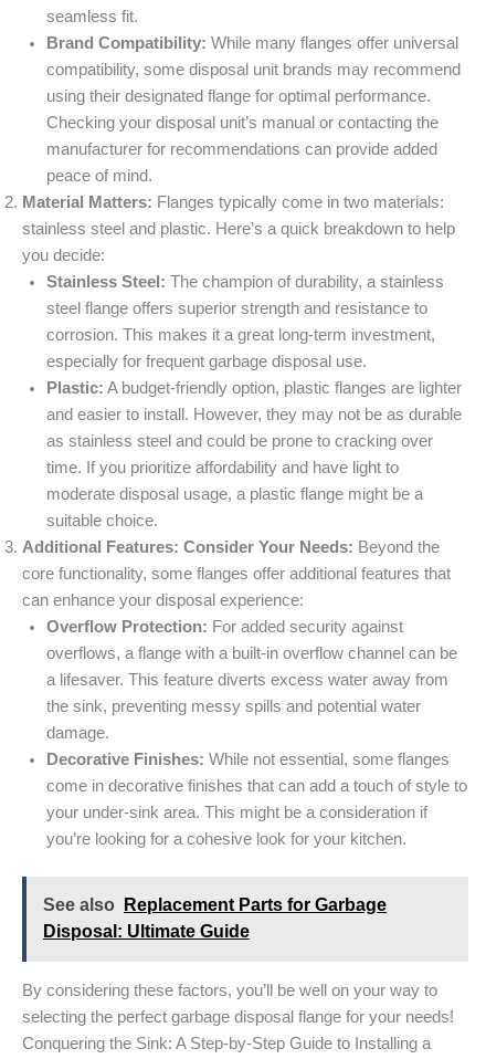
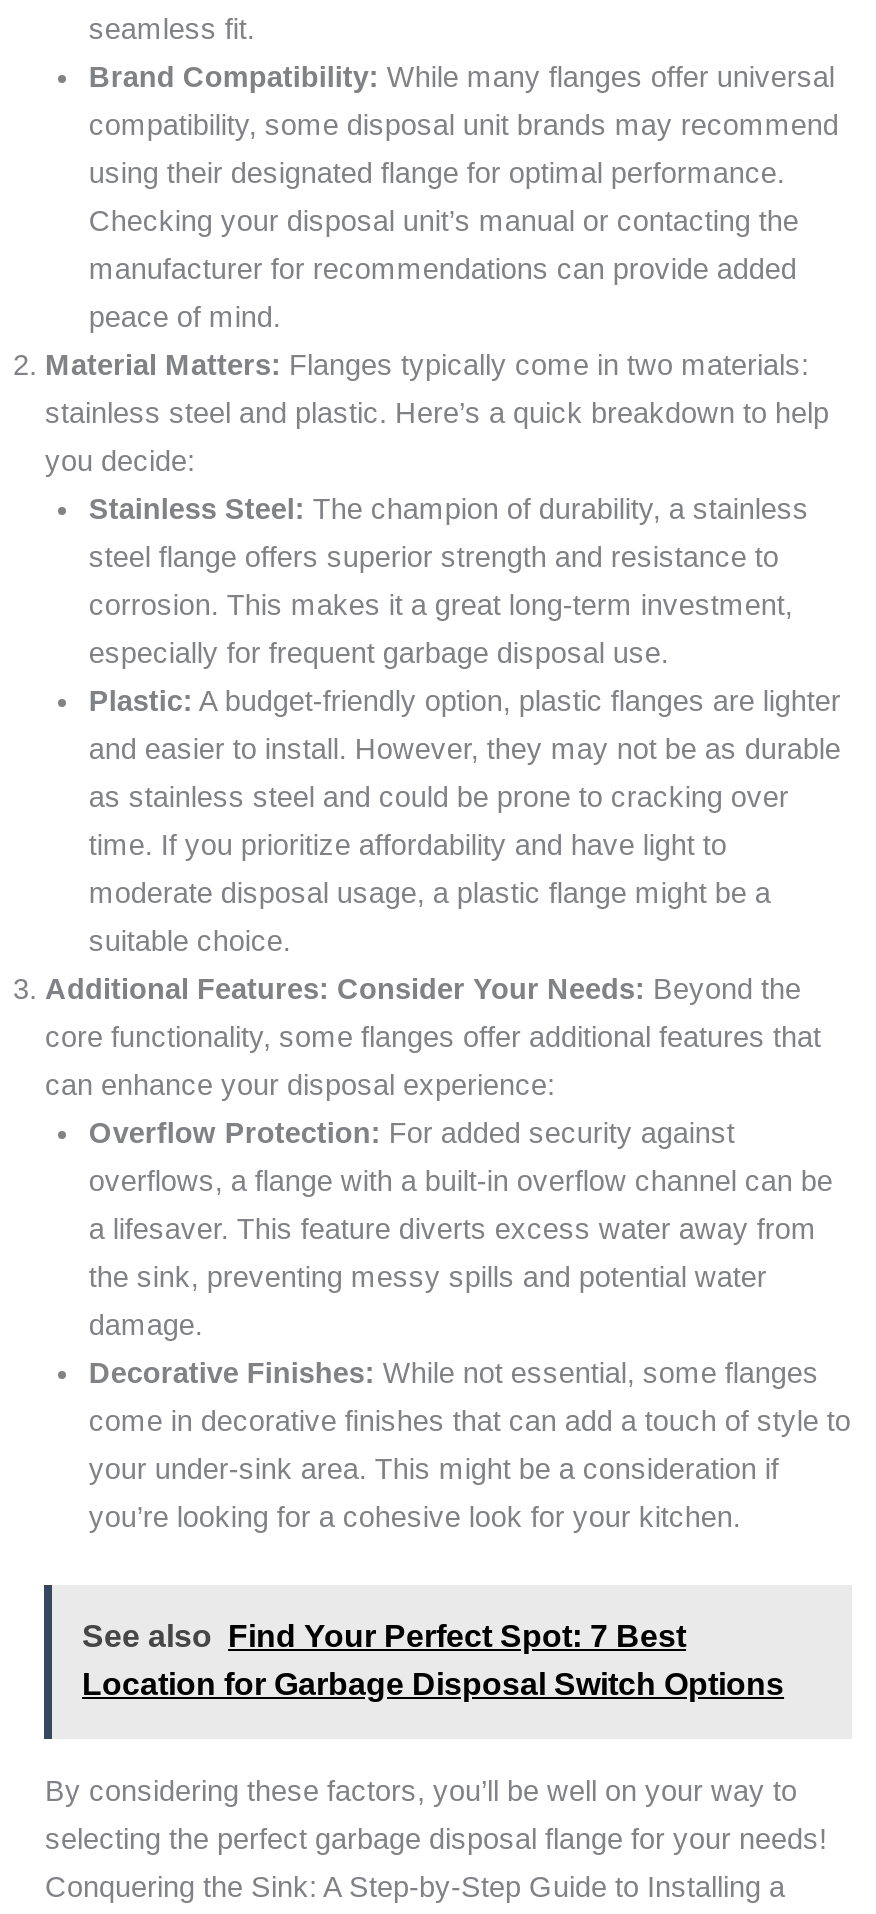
[43,896,387,941] See also Replacement Parts for Garbage | Disposal: Ultimate Guide -> [82,1619,784,1701] See also Find Your Perfect Spot: 7 Best | Location for Garbage Disposal Switch Options

